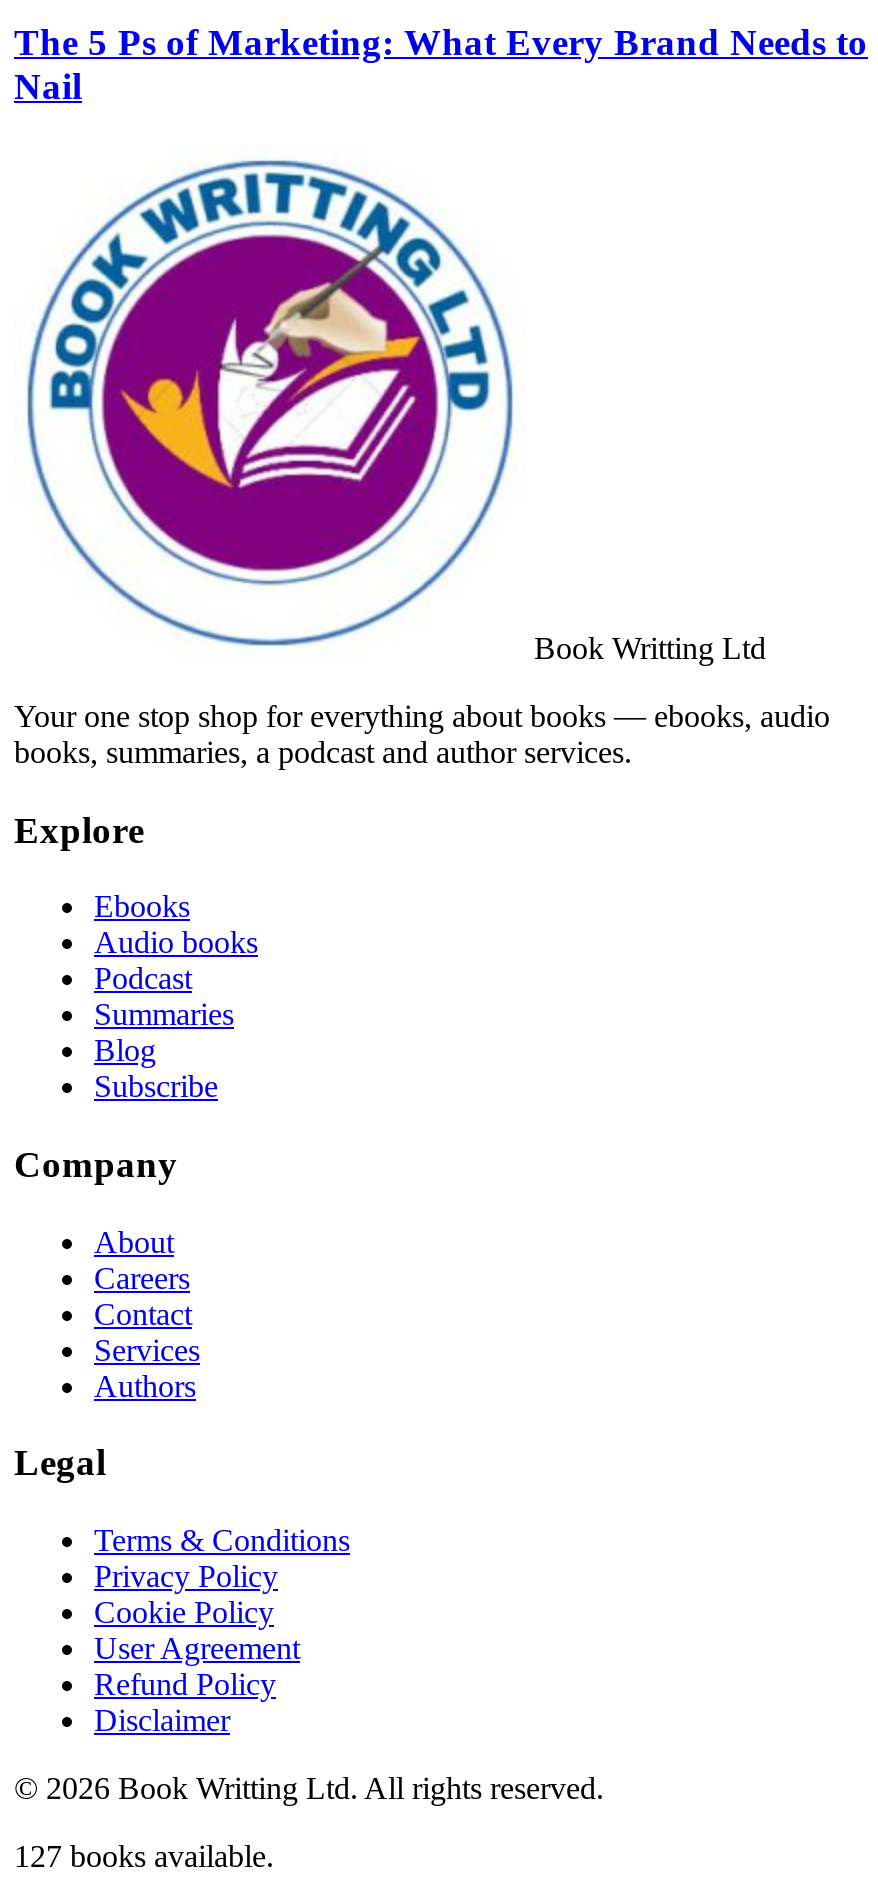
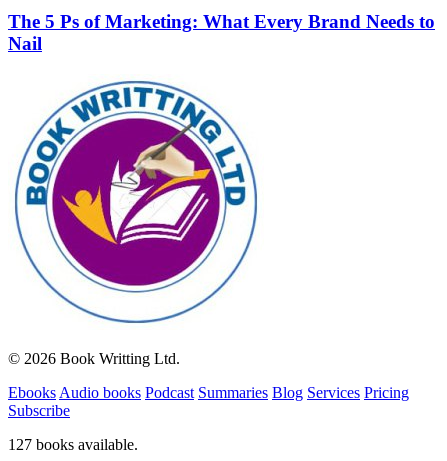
[14,631,830,1067] Book Writting Ltd | Your one stop shop for everything about books — ebooks, audio | books, summaries, a podcast and author services. | Explore | Ebooks | Audio books | Podcast | Summaries | Blog -> [8,350,409,401] © 2026 Book Writting Ltd. | Ebooks Audio books Podcast Summaries Blog Services Pricing
[14,1143,604,1805] Company | About | Careers | Contact | Services | Authors | Legal | Terms & Conditions | Privacy Policy | Cookie Policy | User Agreement | Refund Policy | Disclaimer | © 2026 Book Writting Ltd. All rights reserved. -> none

